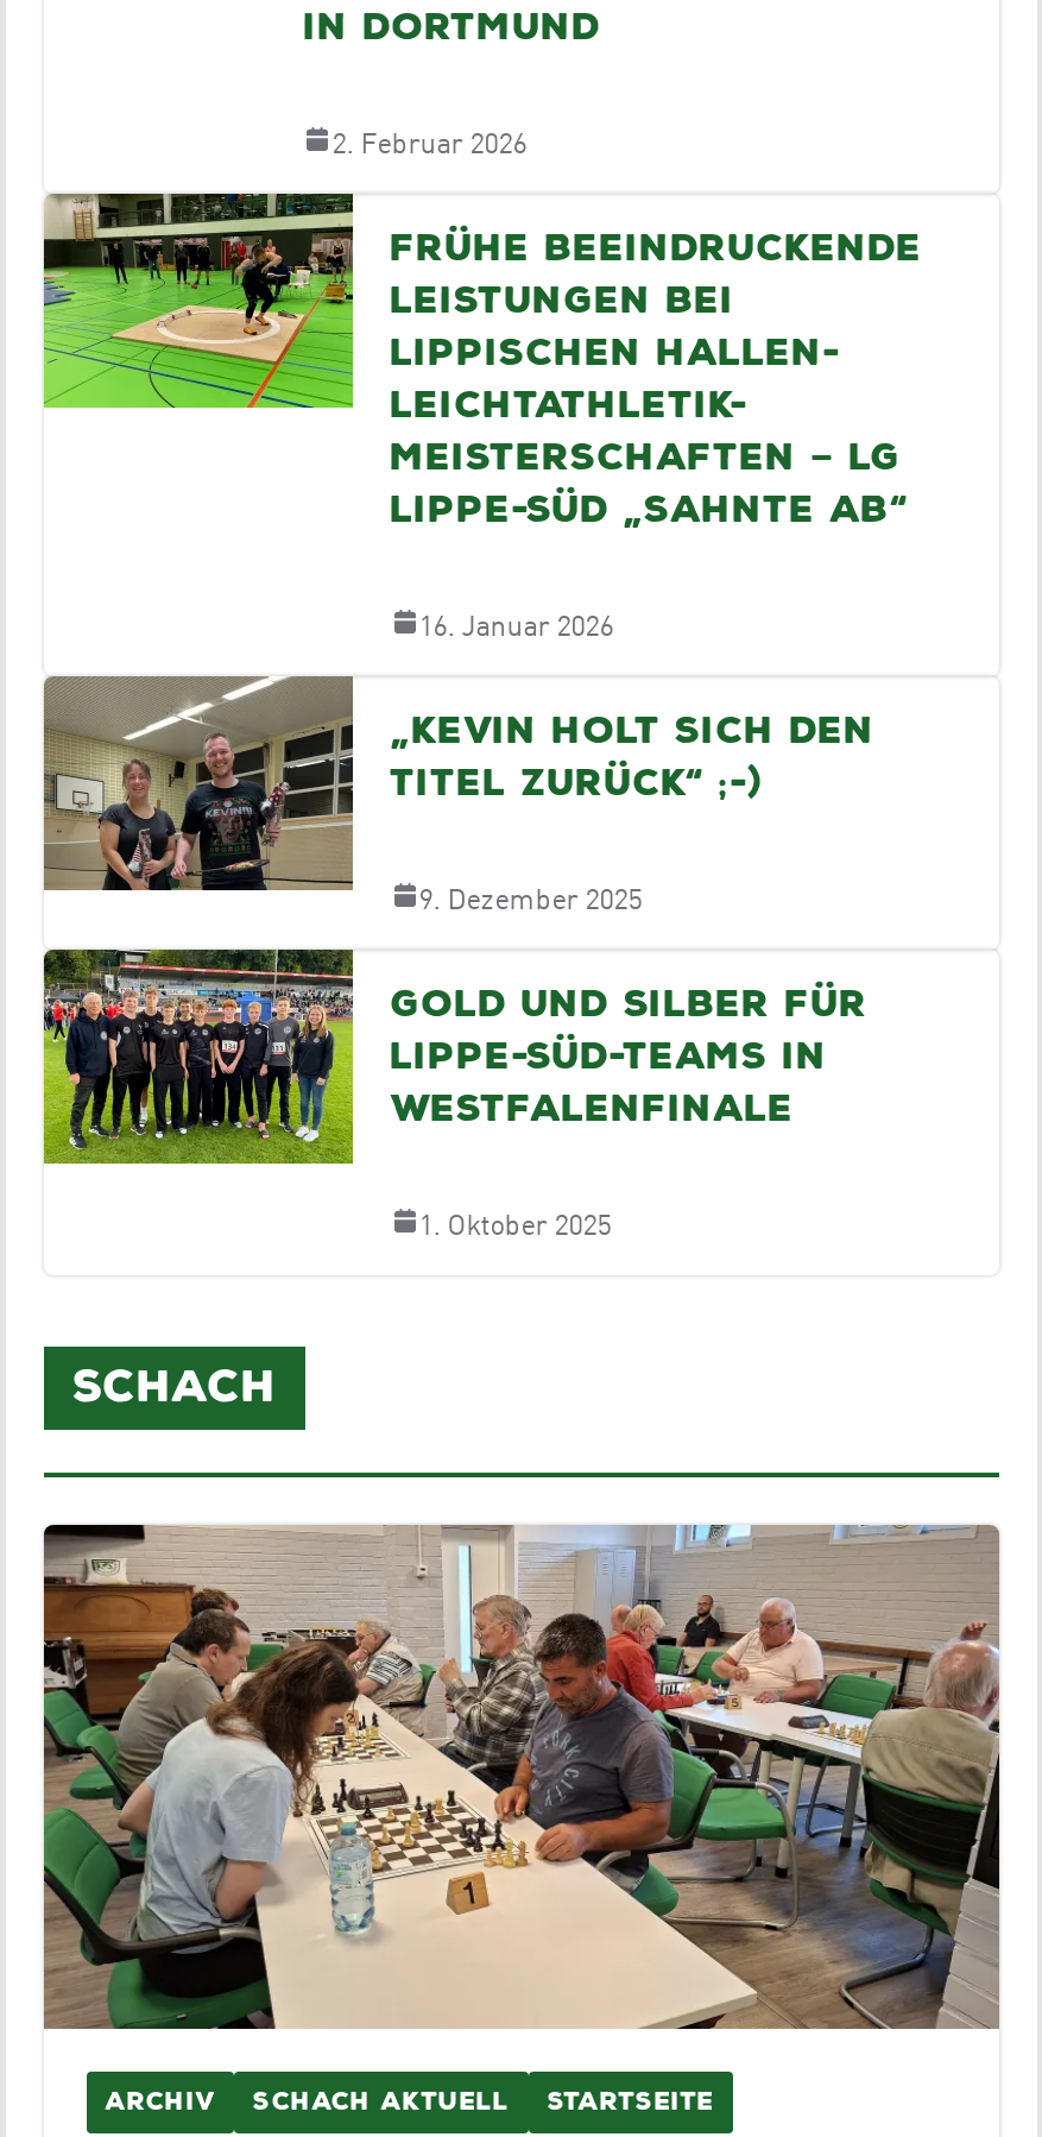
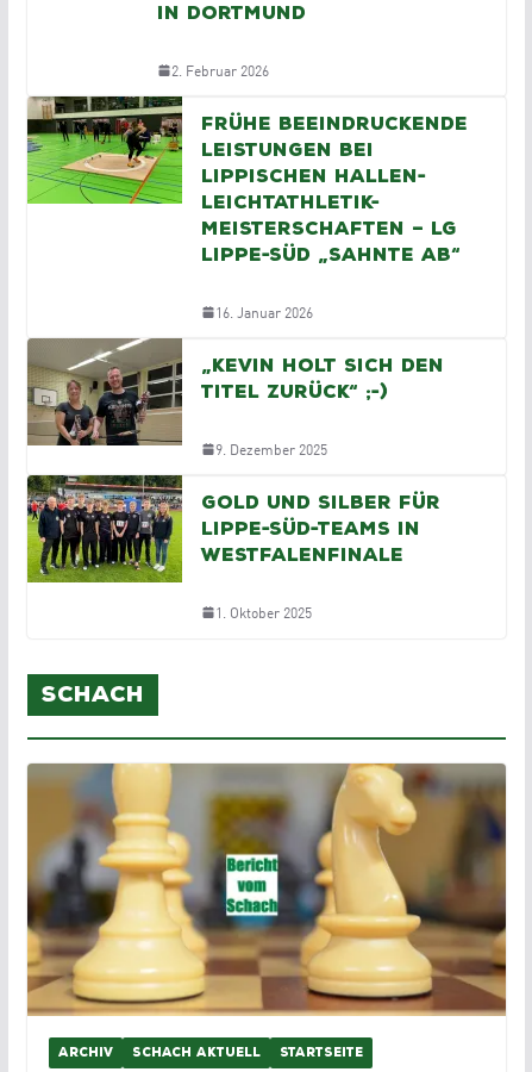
[42,1524,1002,2032] [image] -> [26,762,507,1017] [image]

